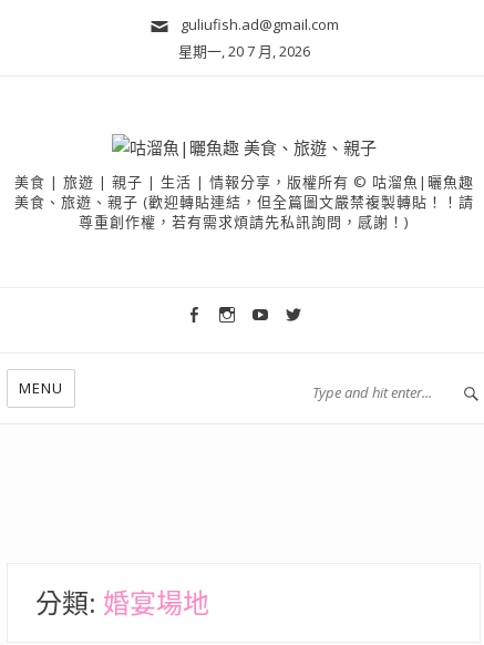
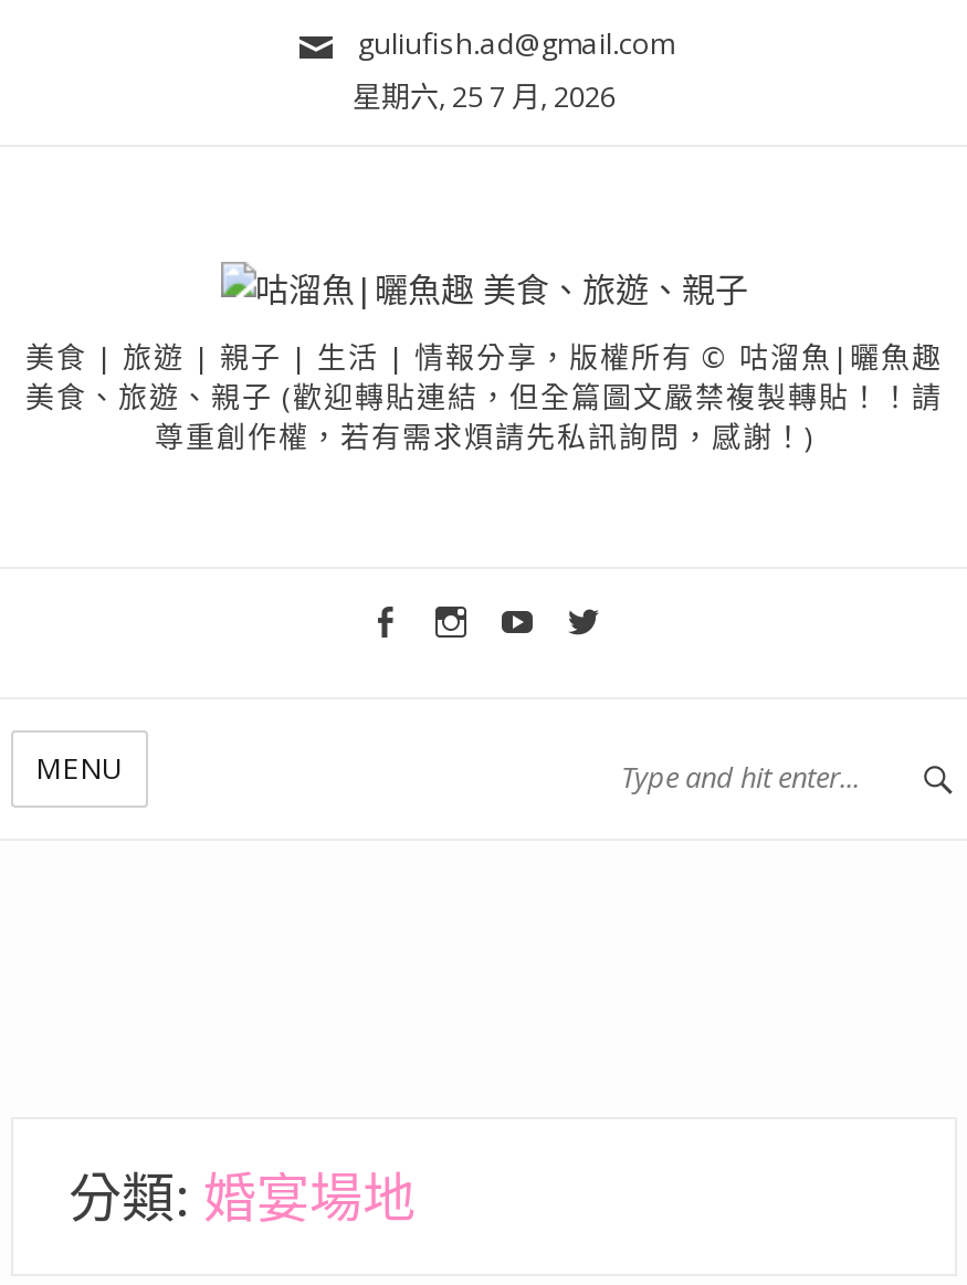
[178,41,310,61] 星期一, 20 7 月, 2026 -> [353,76,616,116] 星期六, 25 7 月, 2026

